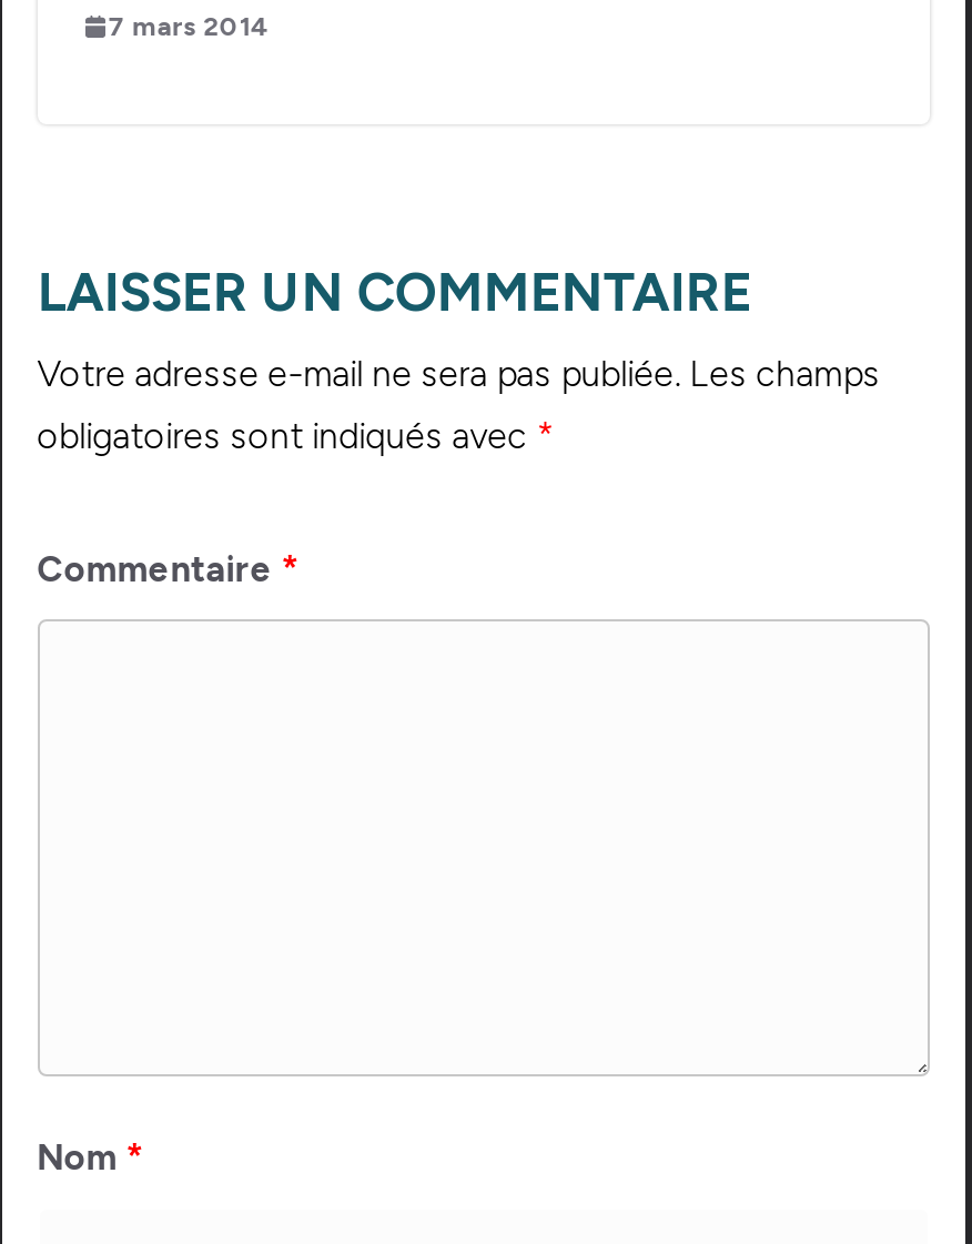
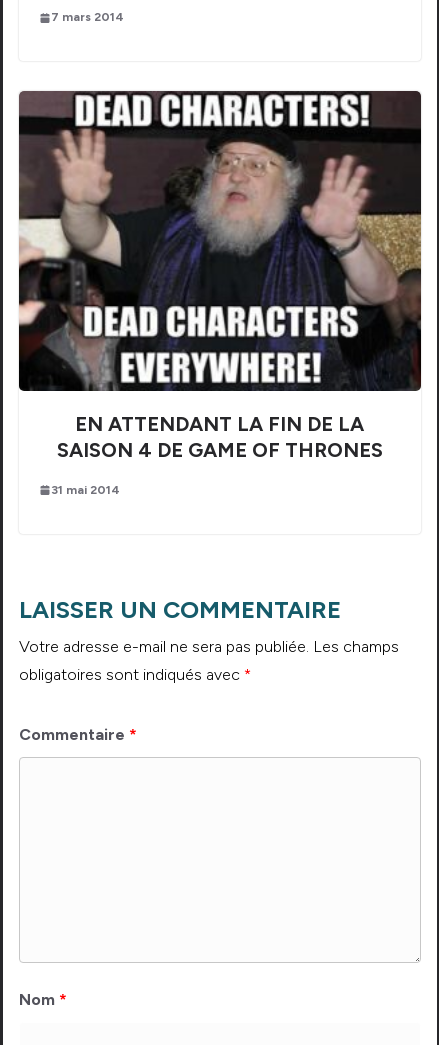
none -> [18,90,422,496] [image] | EN ATTENDANT LA FIN DE LA | SAISON 4 DE GAME OF THRONES | 31 mai 2014

